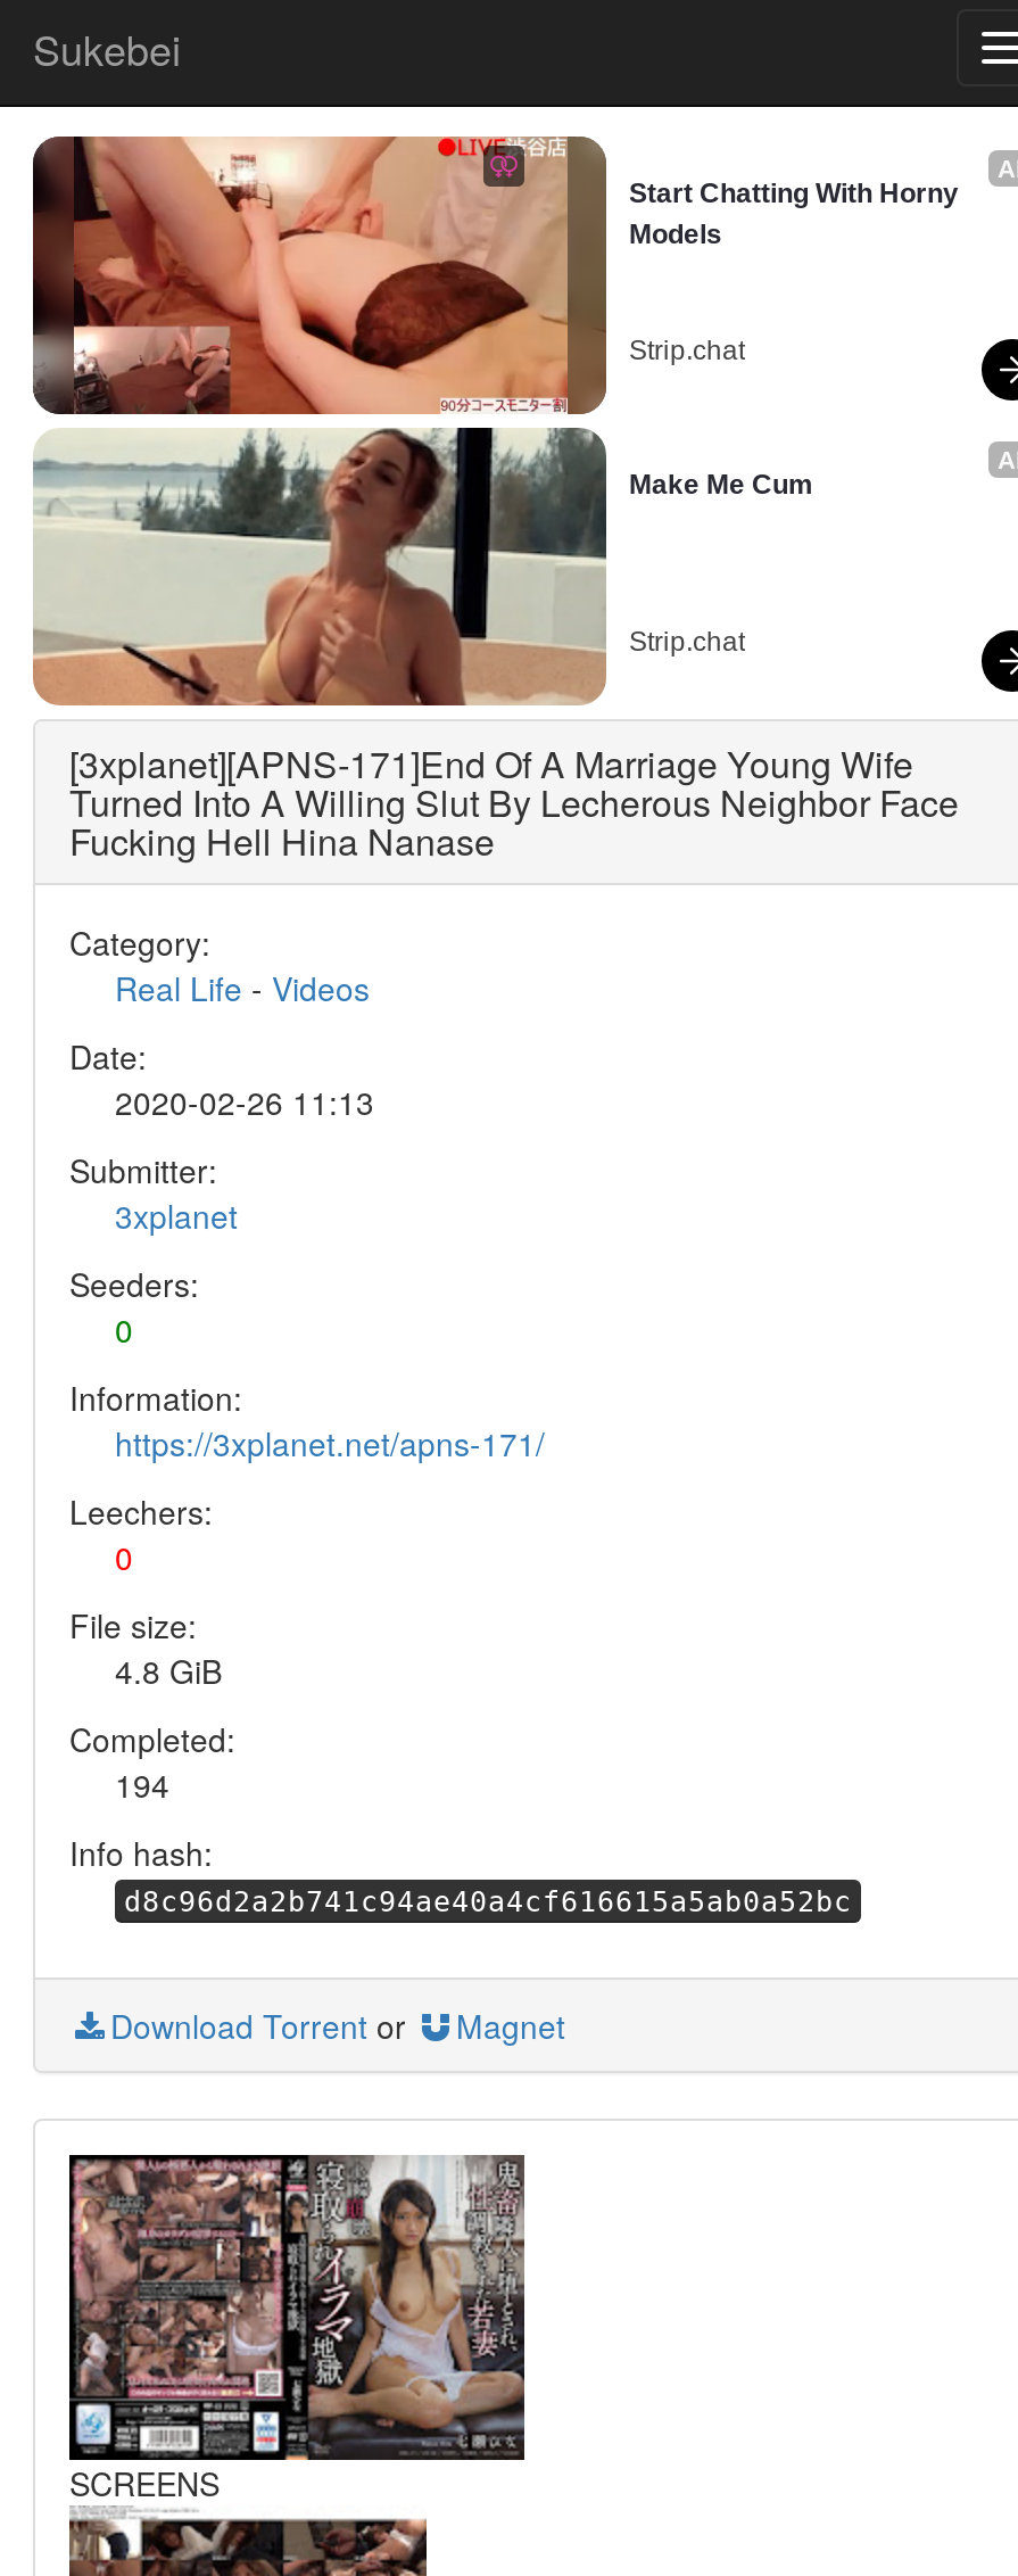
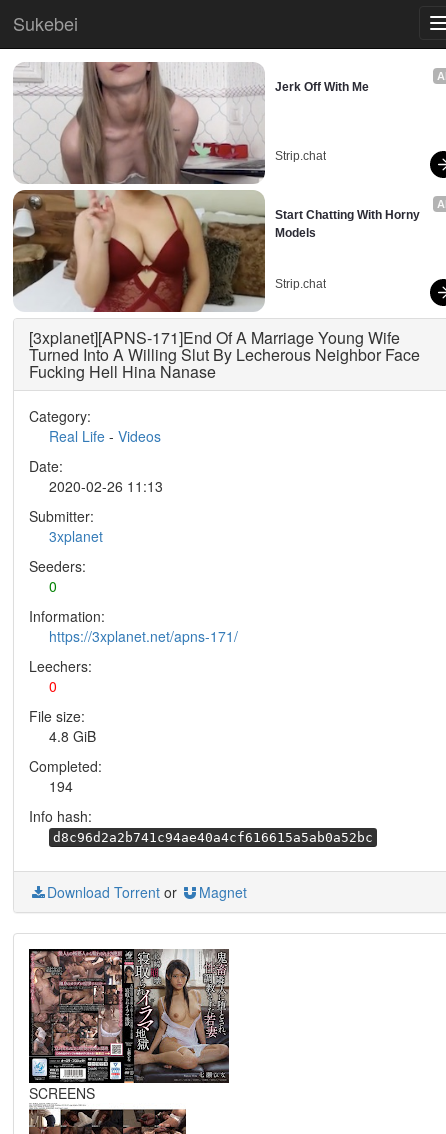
[31,134,606,708] [image] -> [12,61,266,313] [image]
moved [629,177,959,250] -> [275,208,420,240]: Start Chatting With Horny | Models
none -> [275,80,369,94] Jerk Off With Me
[629,469,813,501] Make Me Cum -> none

